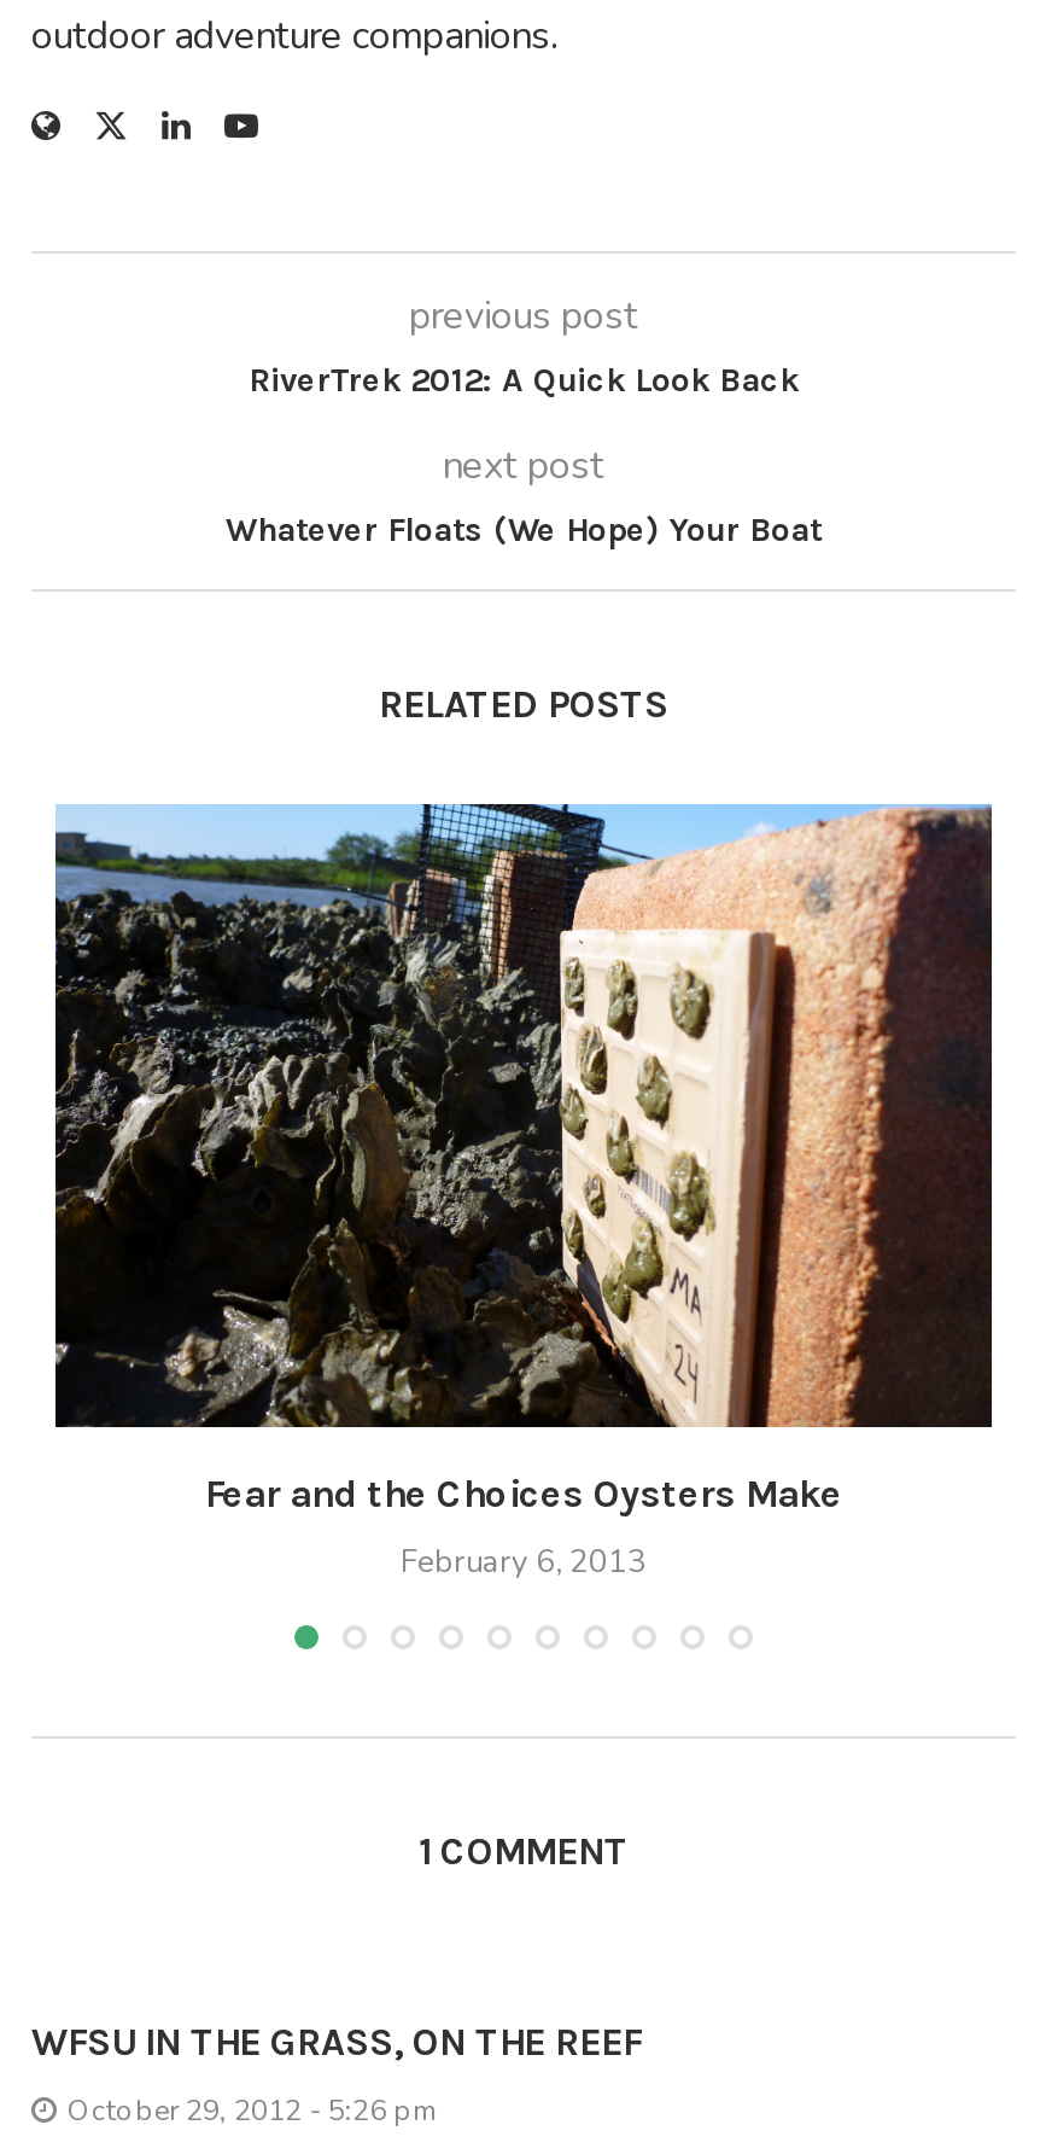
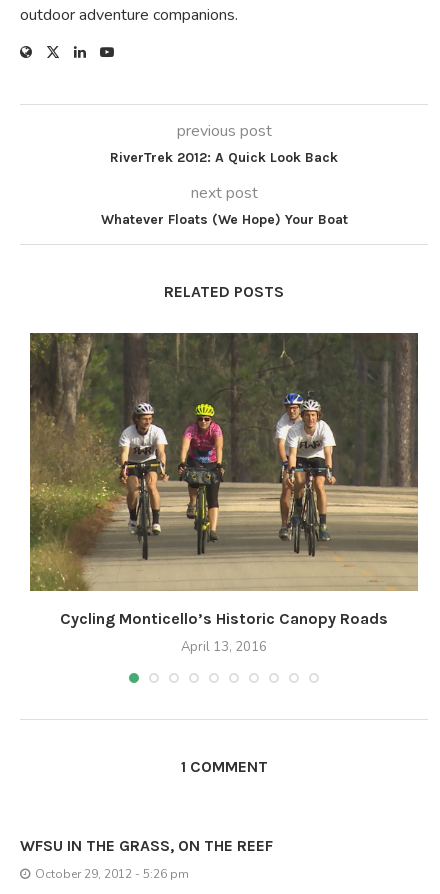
[53,802,994,1517] [image] | Fear and the Choices Oysters Make -> [29,332,419,628] [image] | Cycling Monticello’s Historic Canopy Roads
[401,1542,647,1585] February 6, 2013 -> [181,638,267,656] April 13, 2016

